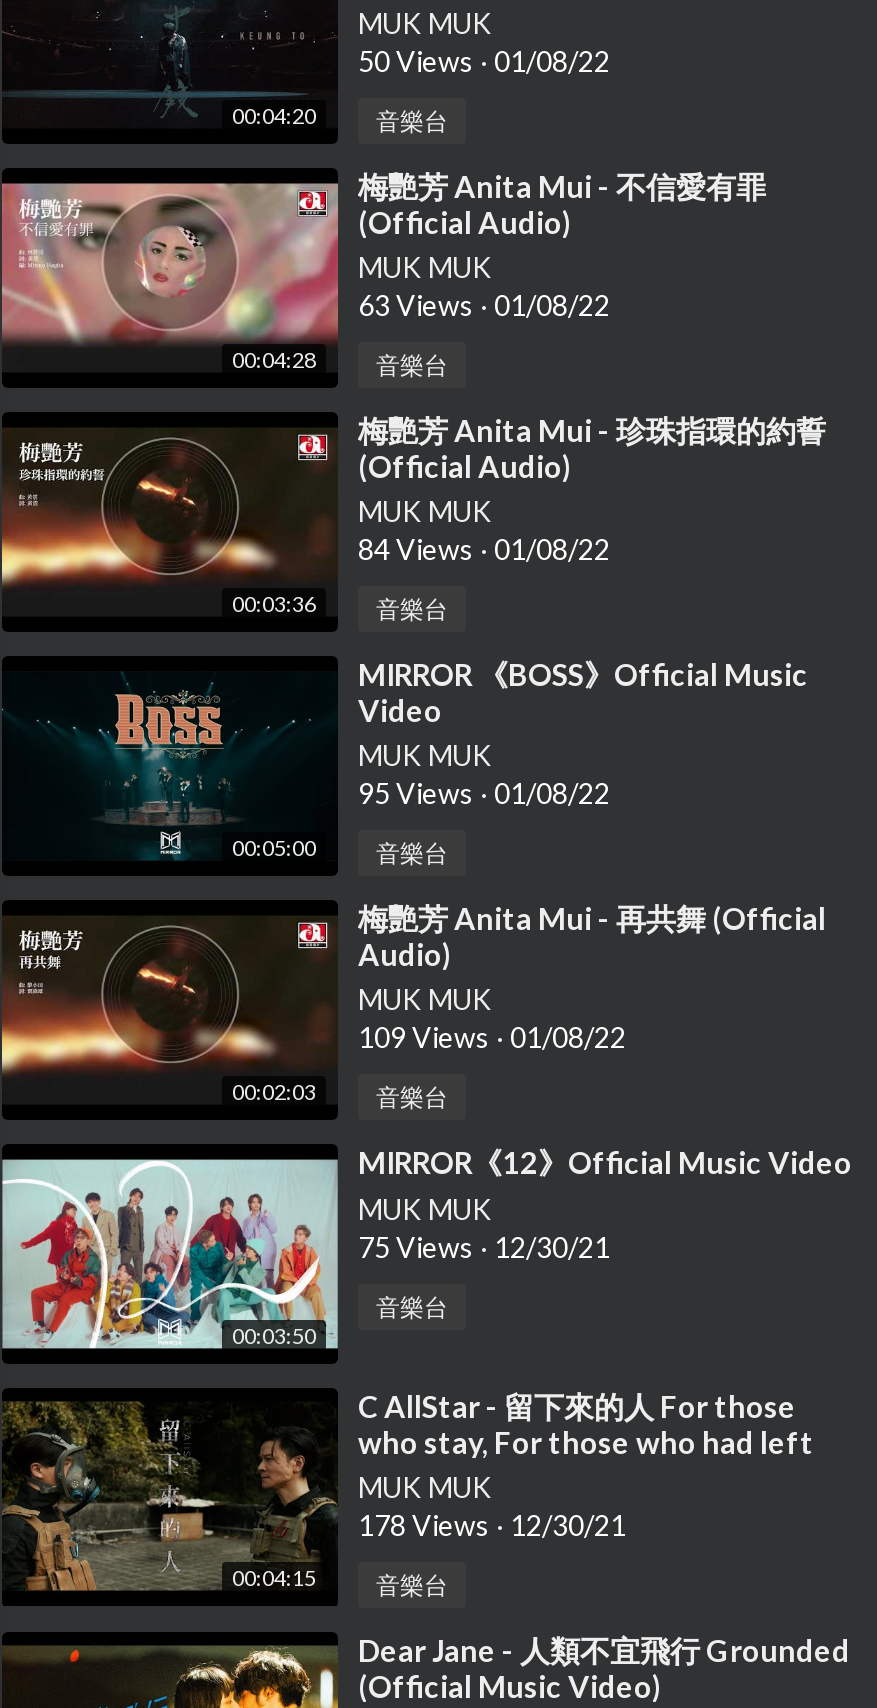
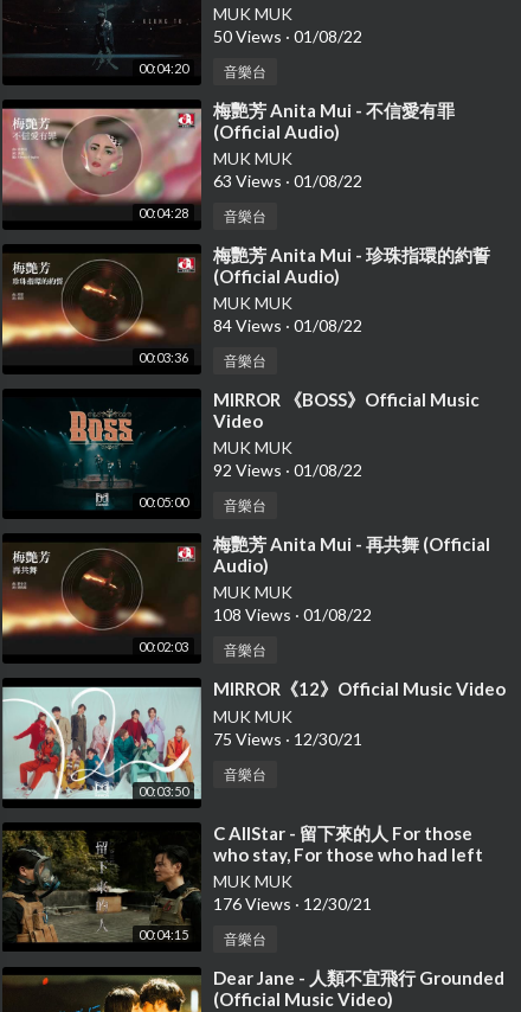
[358,777,610,811] 95 Views · 01/08/22 -> [213,460,362,481] 92 Views · 01/08/22
[358,1021,626,1055] 109 Views · 01/08/22 -> [213,605,372,625] 108 Views · 01/08/22
[358,1507,626,1541] 178 Views · 12/30/21 -> [213,893,372,913] 176 Views · 12/30/21

